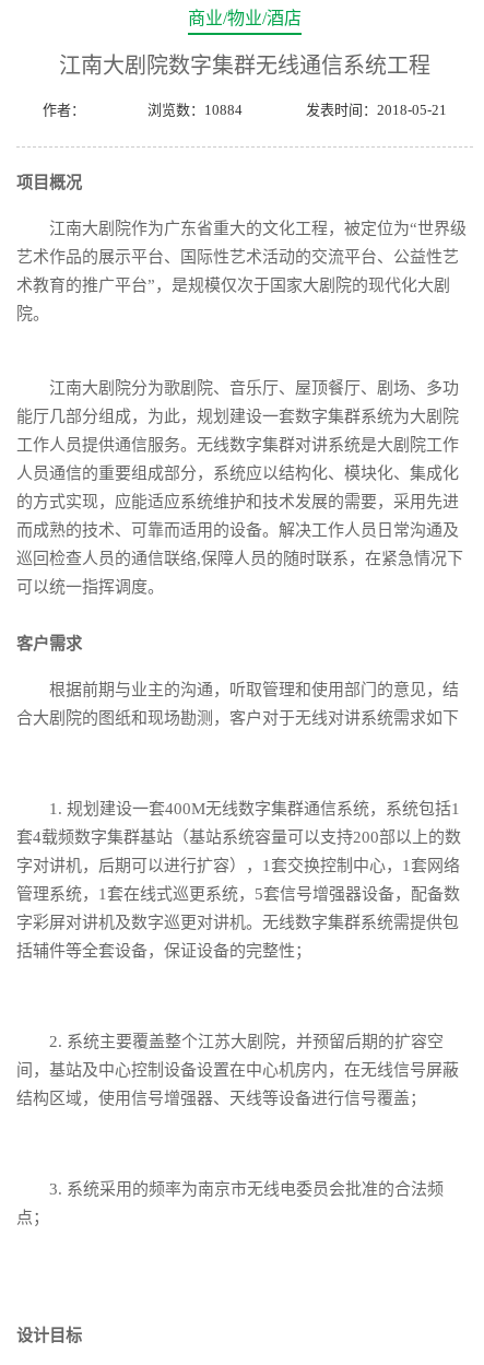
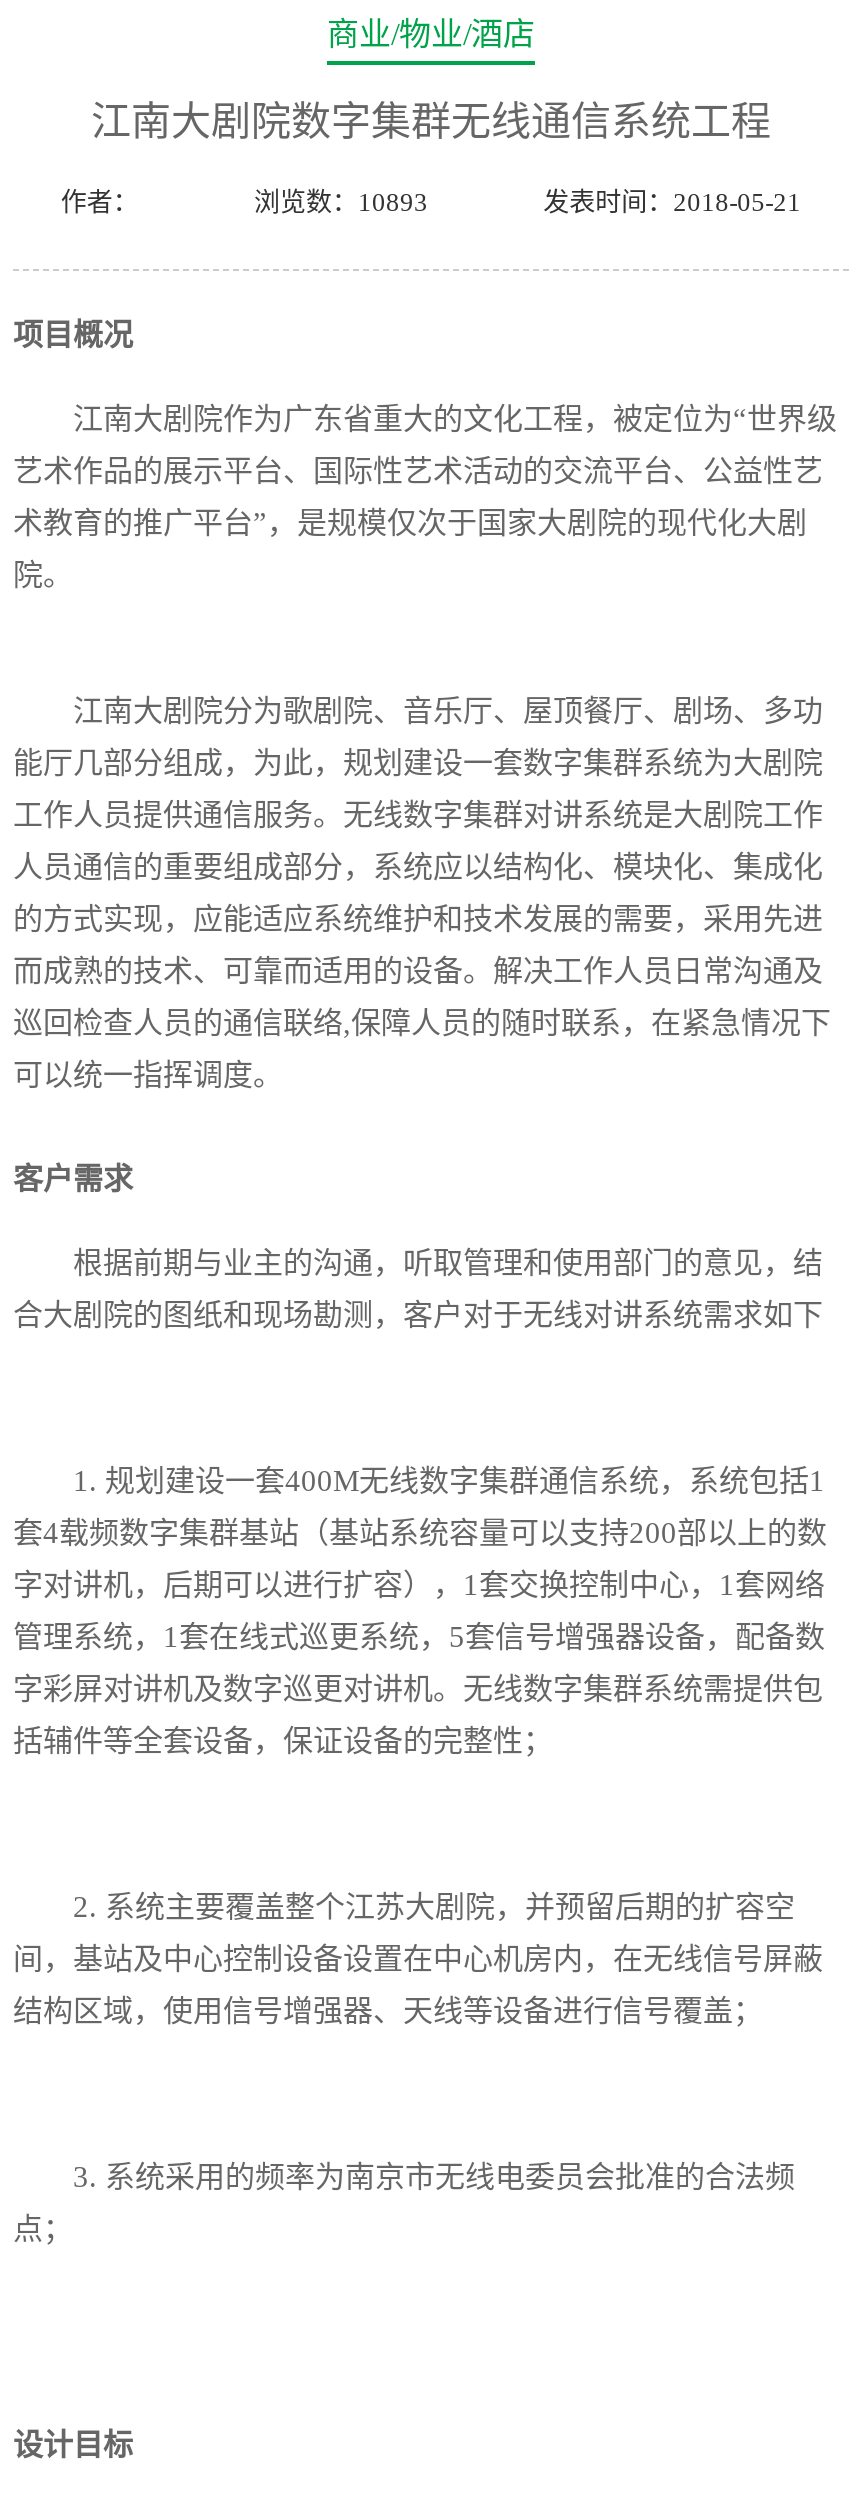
[148,104,243,118] 浏览数：10884 -> [254,191,428,217] 浏览数：10893

